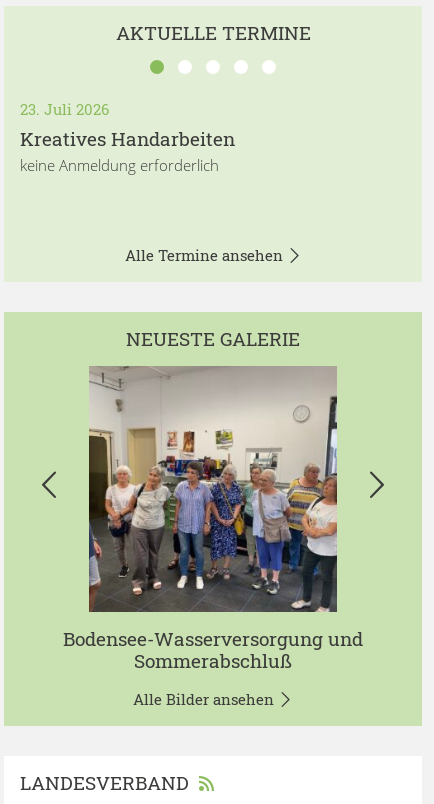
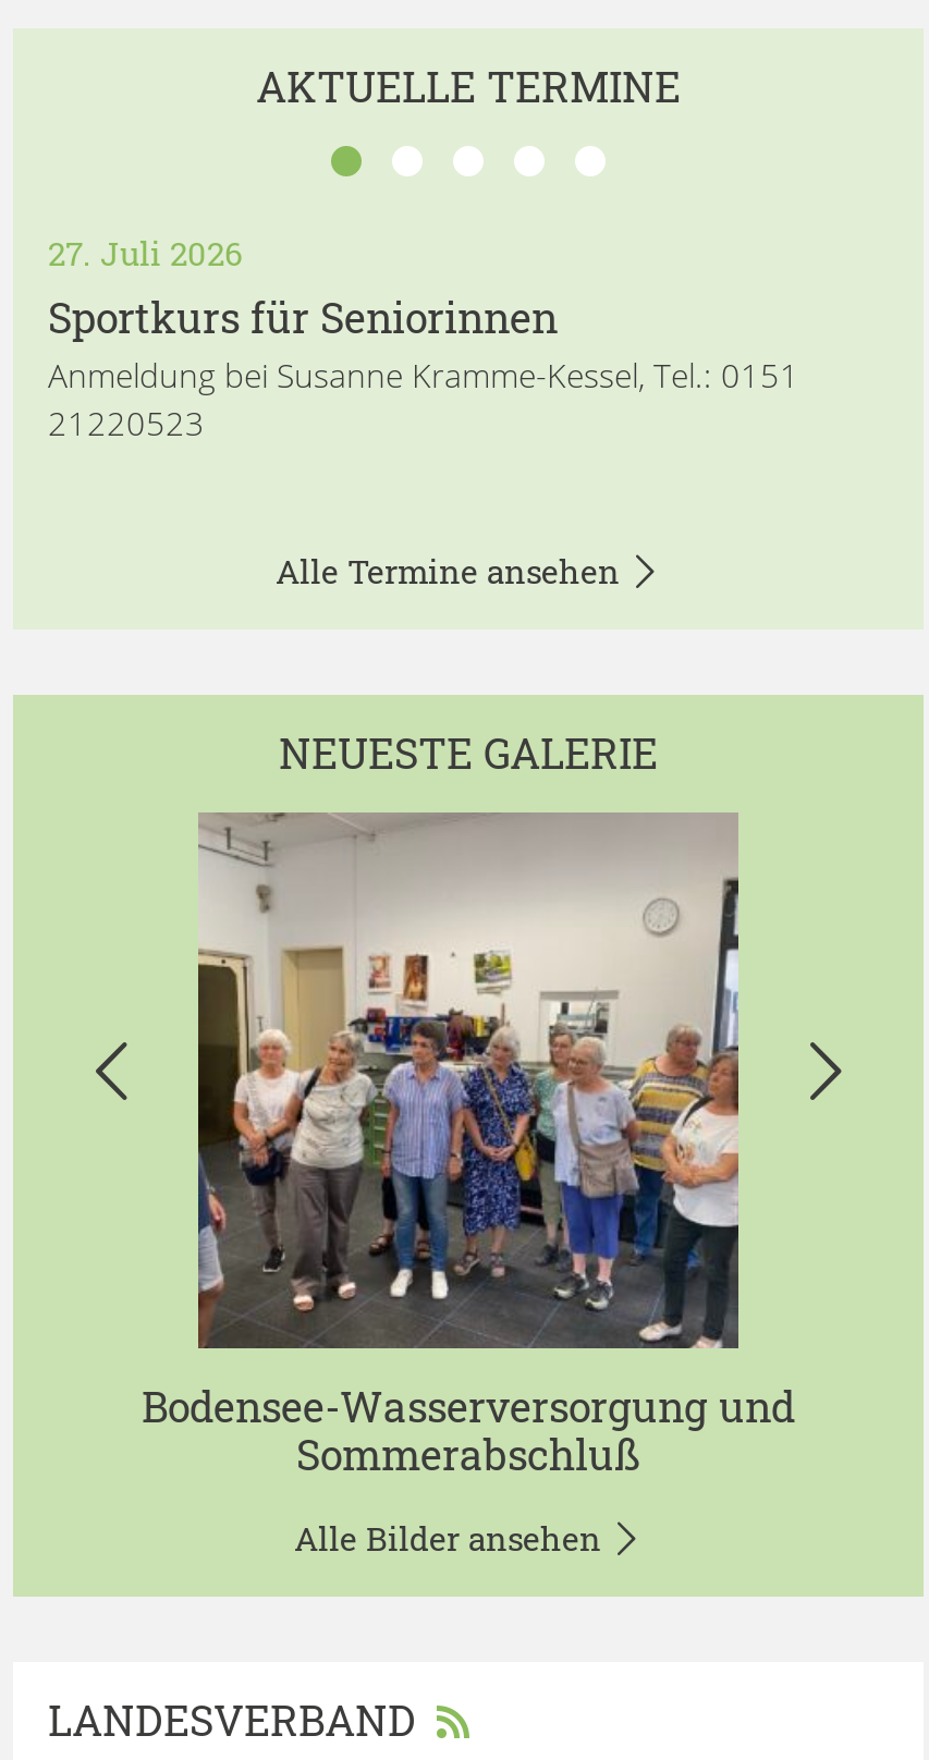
[20,99,235,175] 23. Juli 2026 | Kreatives Handarbeiten | keine Anmeldung erforderlich -> [48,230,799,444] 27. Juli 2026 | Sportkurs für Seniorinnen | Anmeldung bei Susanne Kramme-Kessel, Tel.: 0151 | 21220523

